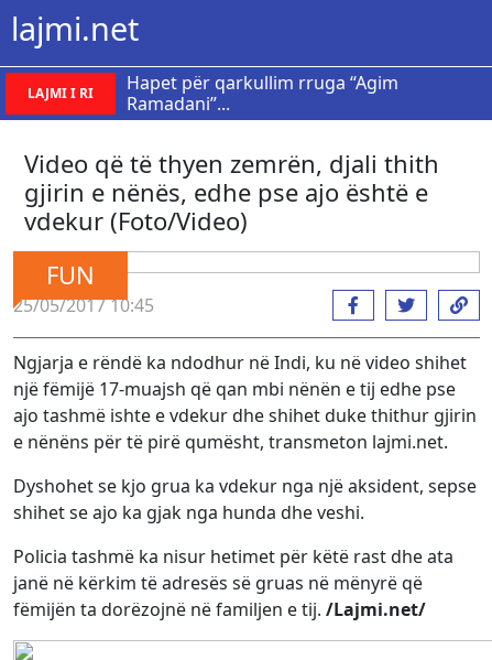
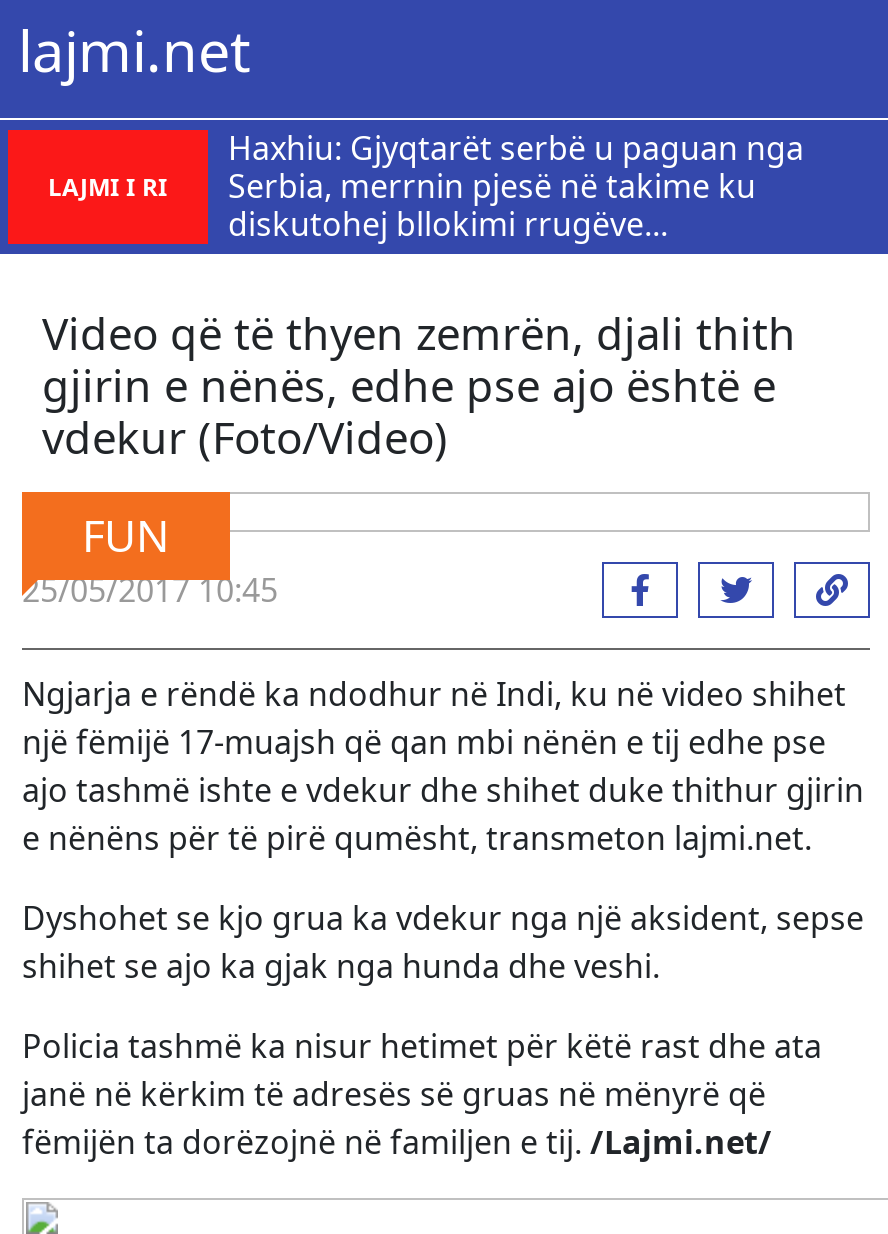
[127,71,398,116] Hapet për qarkullim rruga “Agim | Ramadani”... -> [228,126,804,246] Haxhiu: Gjyqtarët serbë u paguan nga | Serbia, merrnin pjesë në takime ku | diskutohej bllokimi rrugëve...

